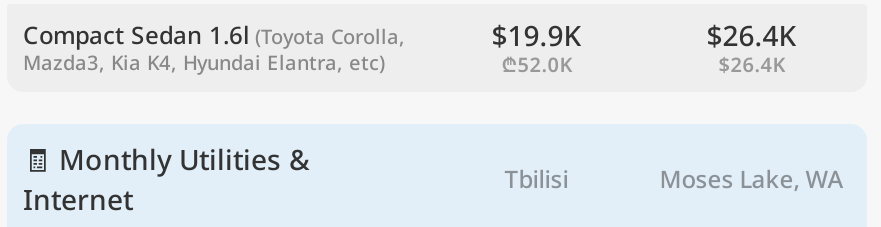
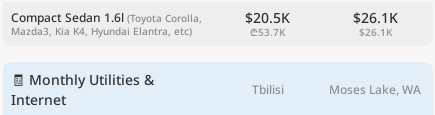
[491,16,581,78] $19.9K | ₾52.0K -> [245,8,290,39] $20.5K | ₾53.7K
[707,16,797,78] $26.4K | $26.4K -> [353,8,398,39] $26.1K | $26.1K

